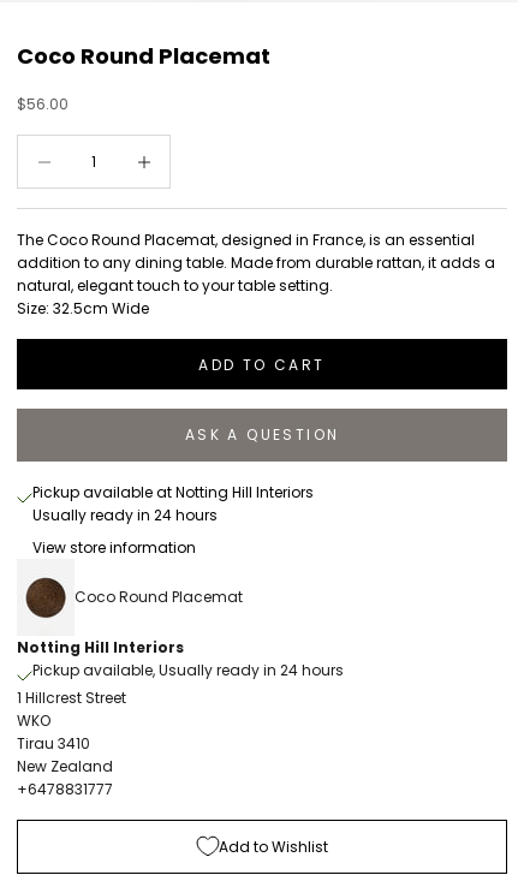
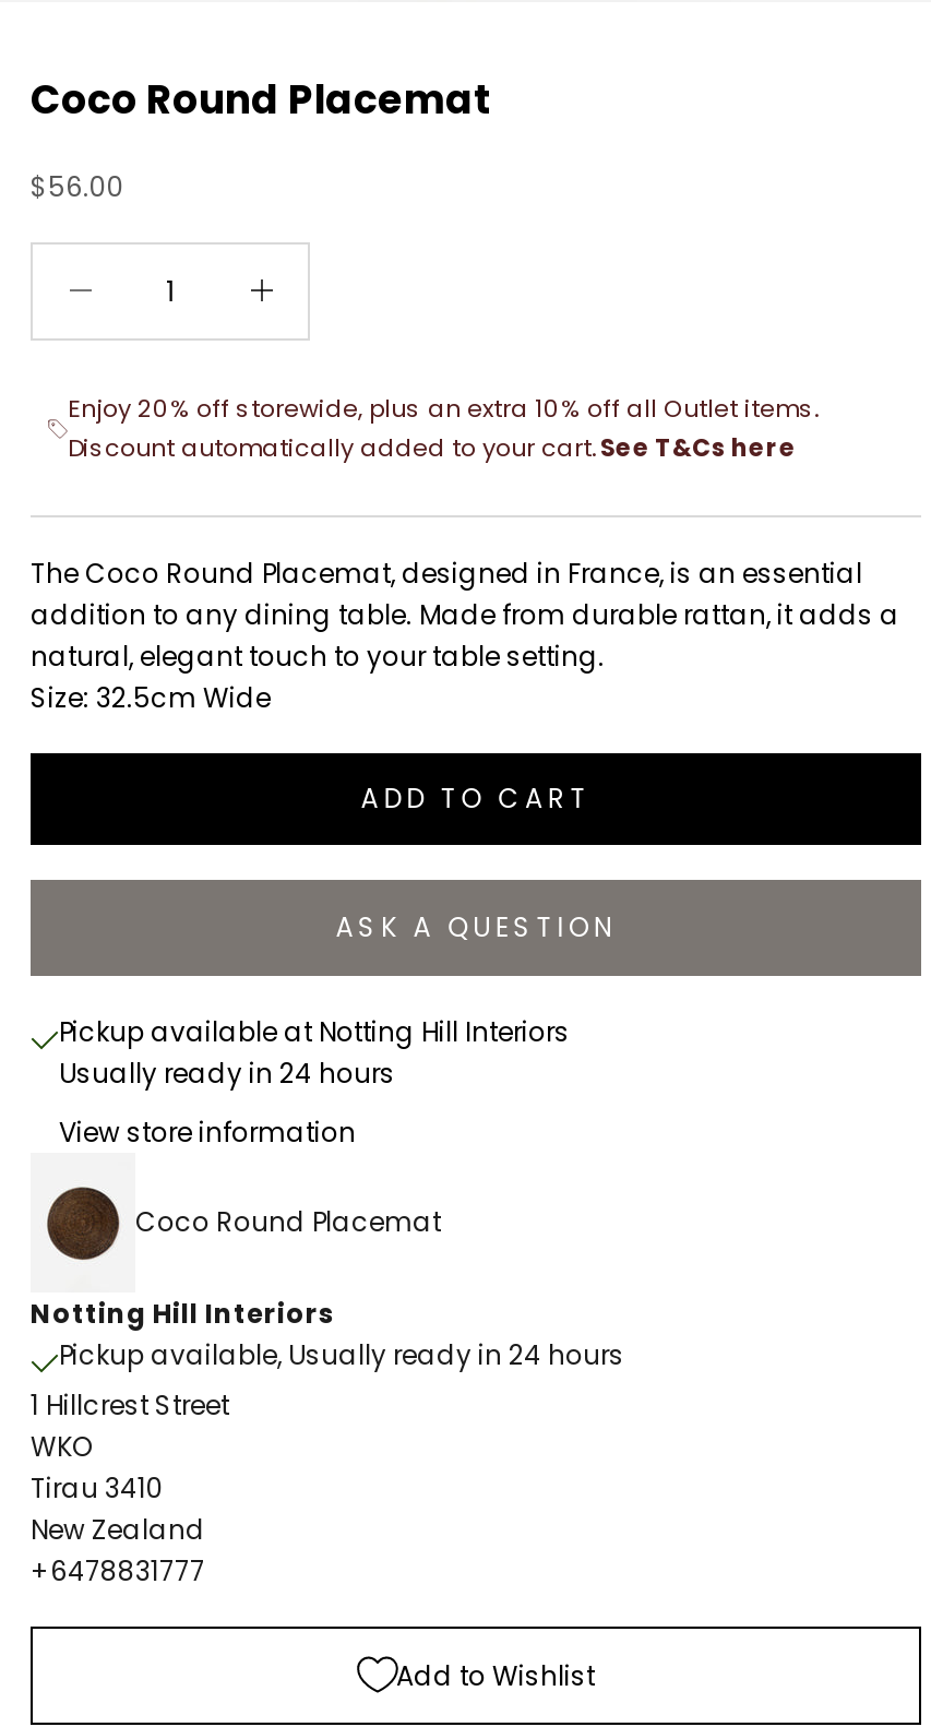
none -> [68,391,819,465] Enjoy 20% off storewide, plus an extra 10% off all Outlet items. | Discount automatically added to your cart. See T&Cs here

